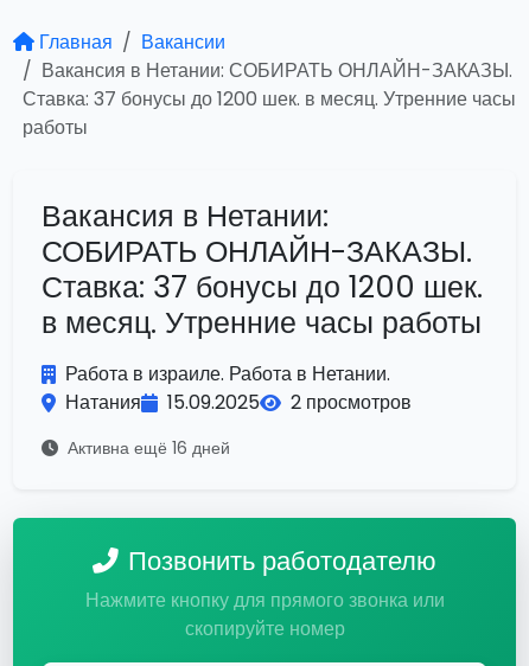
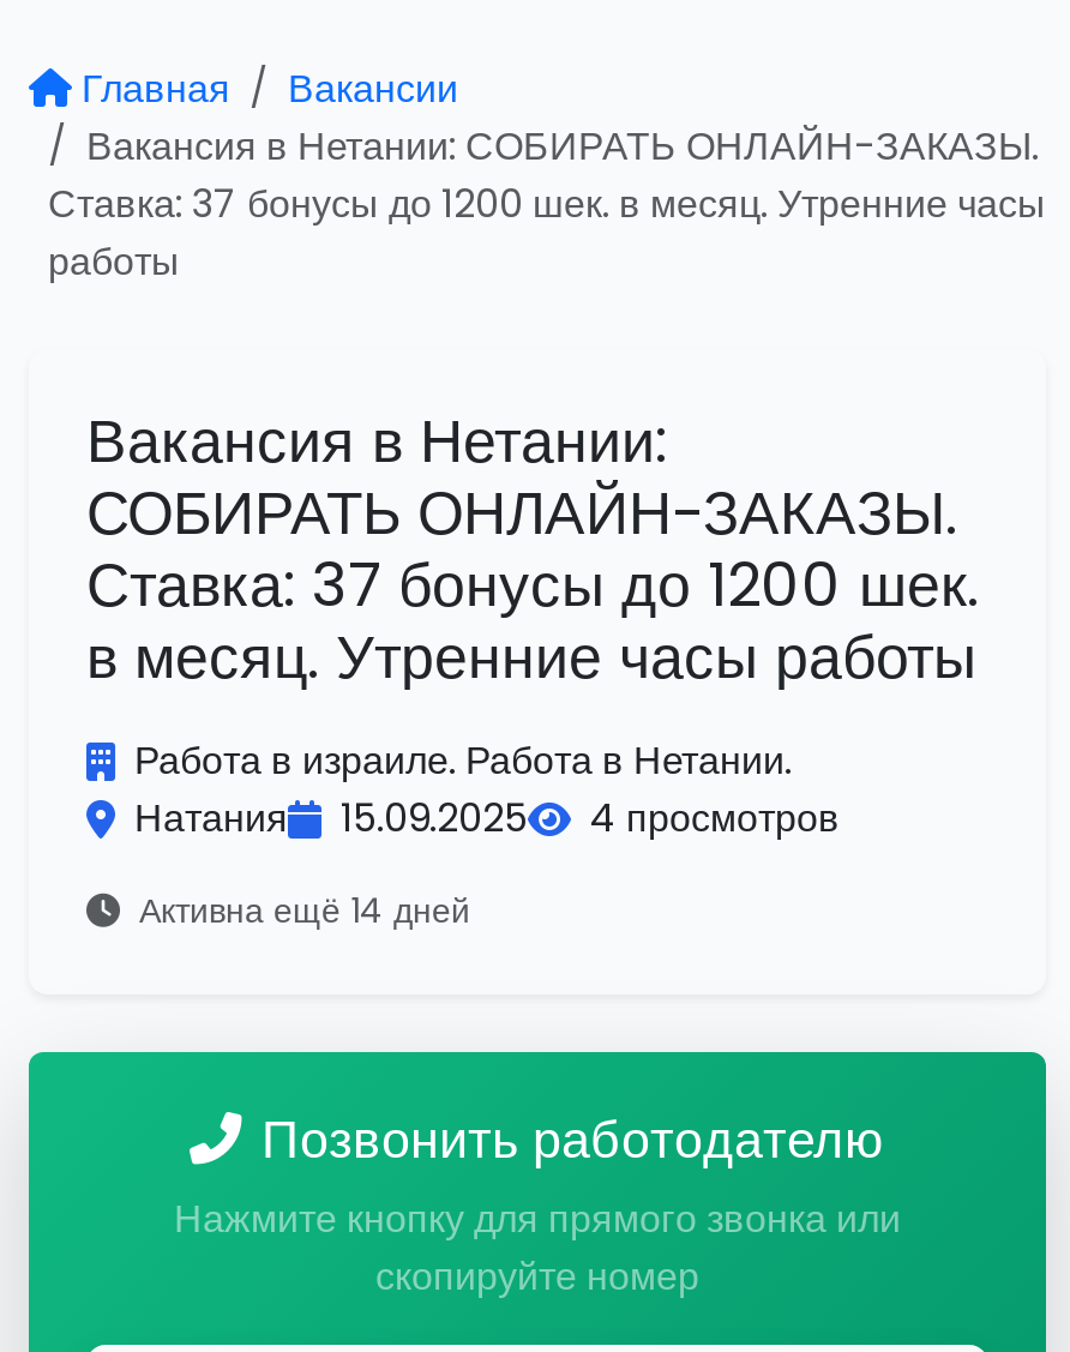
[65,389,412,416] Натания 15.09.2025 2 просмотров -> [134,791,840,846] Натания 15.09.2025 4 просмотров
[63,436,230,460] Активна ещё 16 дней -> [130,887,470,935] Активна ещё 14 дней

